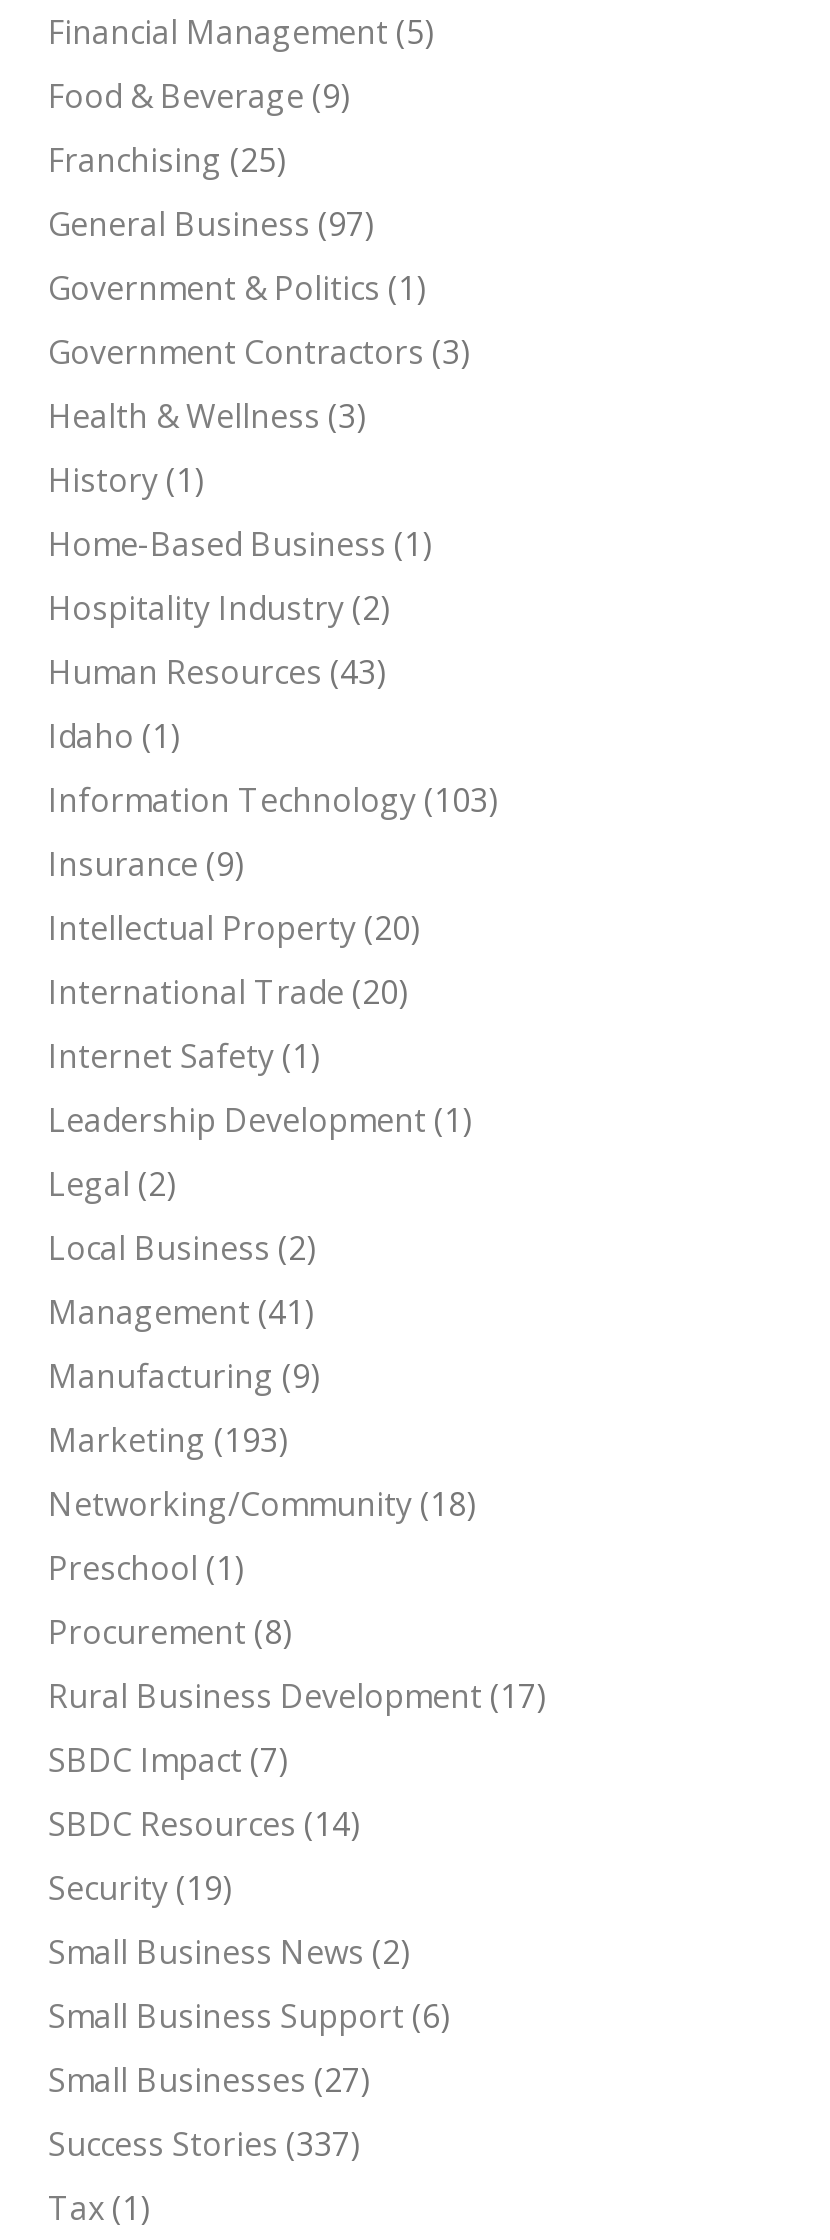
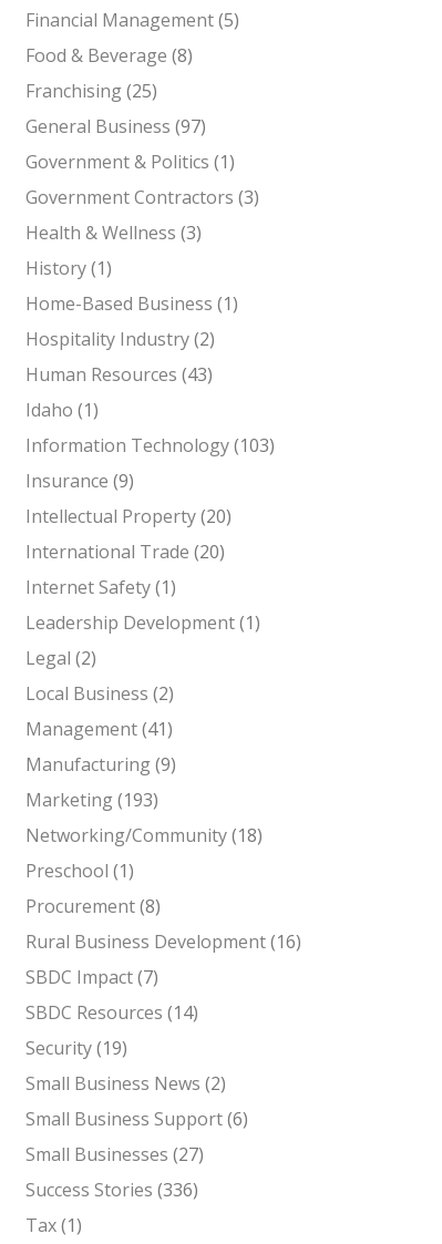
[48,73,350,117] Food & Beverage (9) -> [25,43,193,67] Food & Beverage (8)
[48,1673,546,1717] Rural Business Development (17) -> [25,929,301,953] Rural Business Development (16)
[48,2121,360,2165] Success Stories (337) -> [25,1177,198,1201] Success Stories (336)

